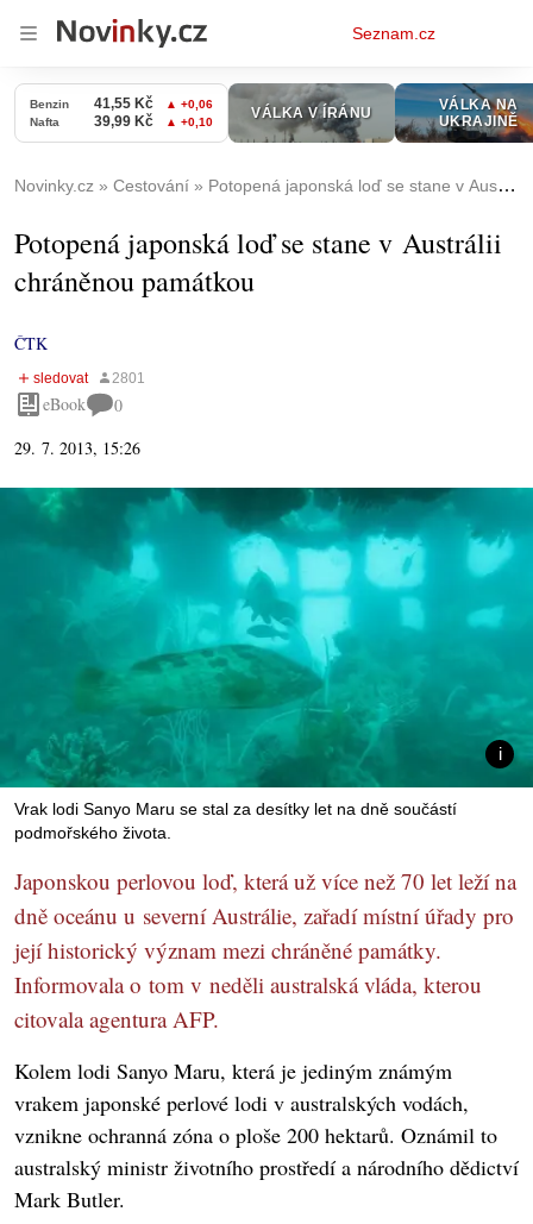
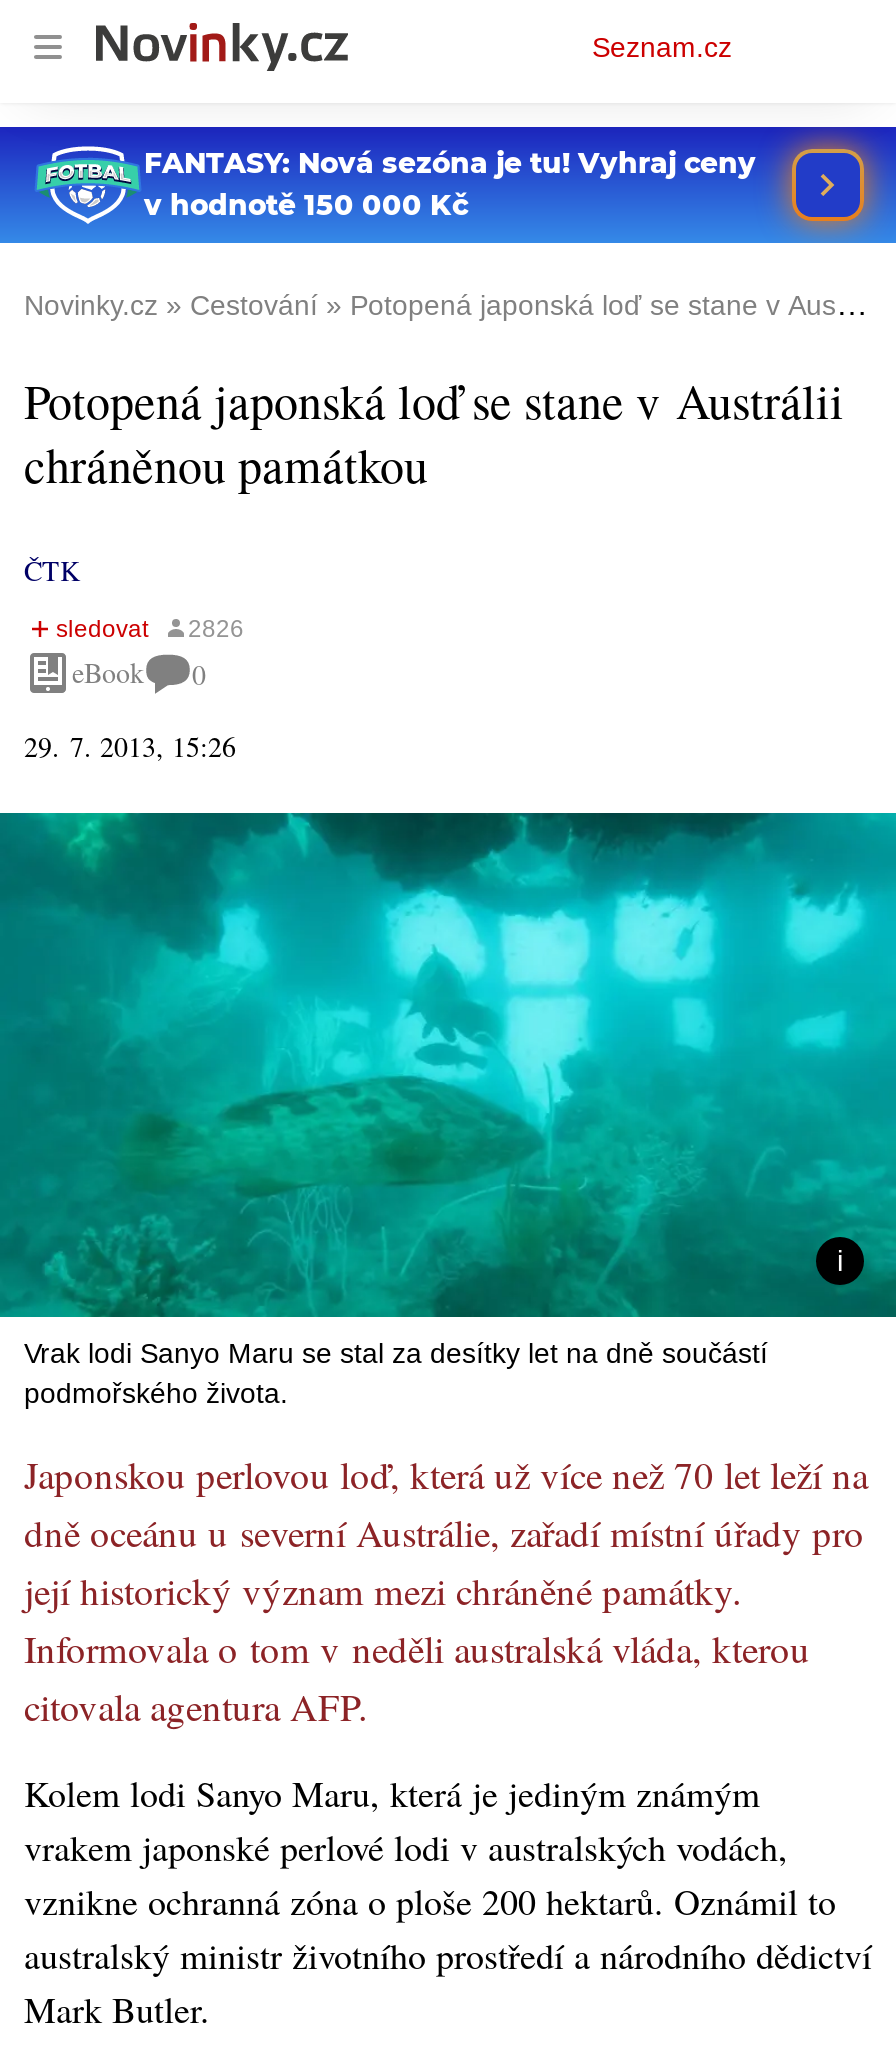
[4,81,529,149] [image] -> [6,125,890,245] [image]

